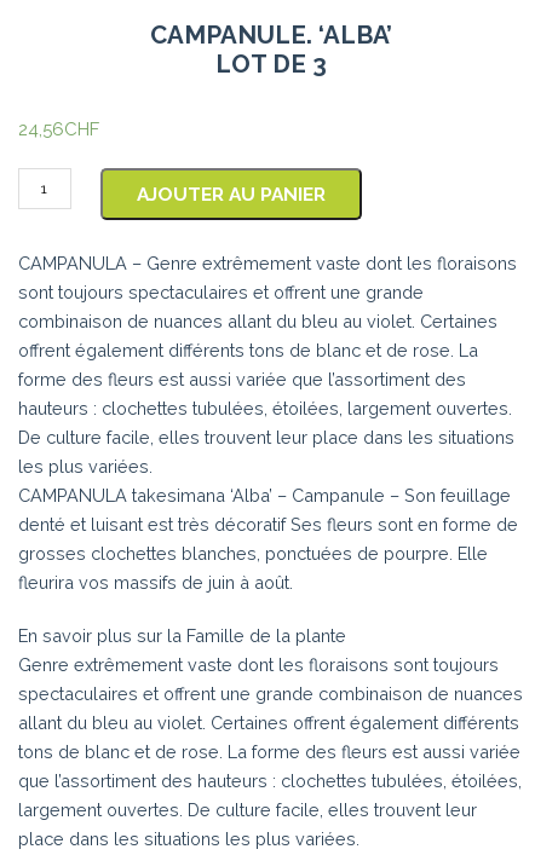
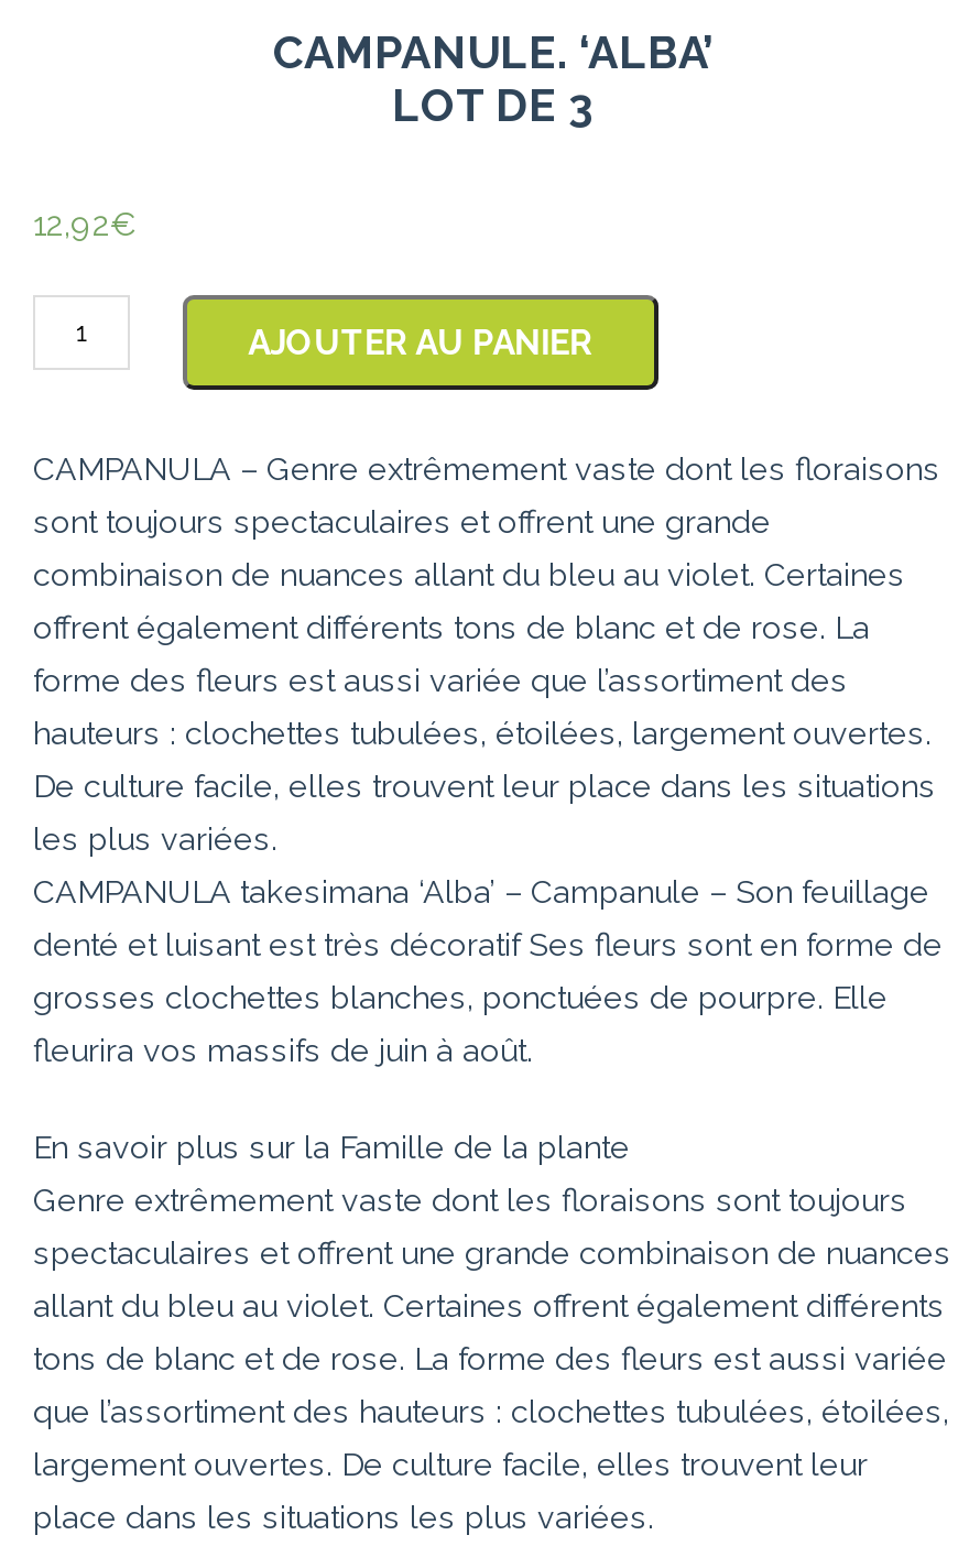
[18,119,99,140] 24,56CHF -> [33,205,137,245] 12,92€

